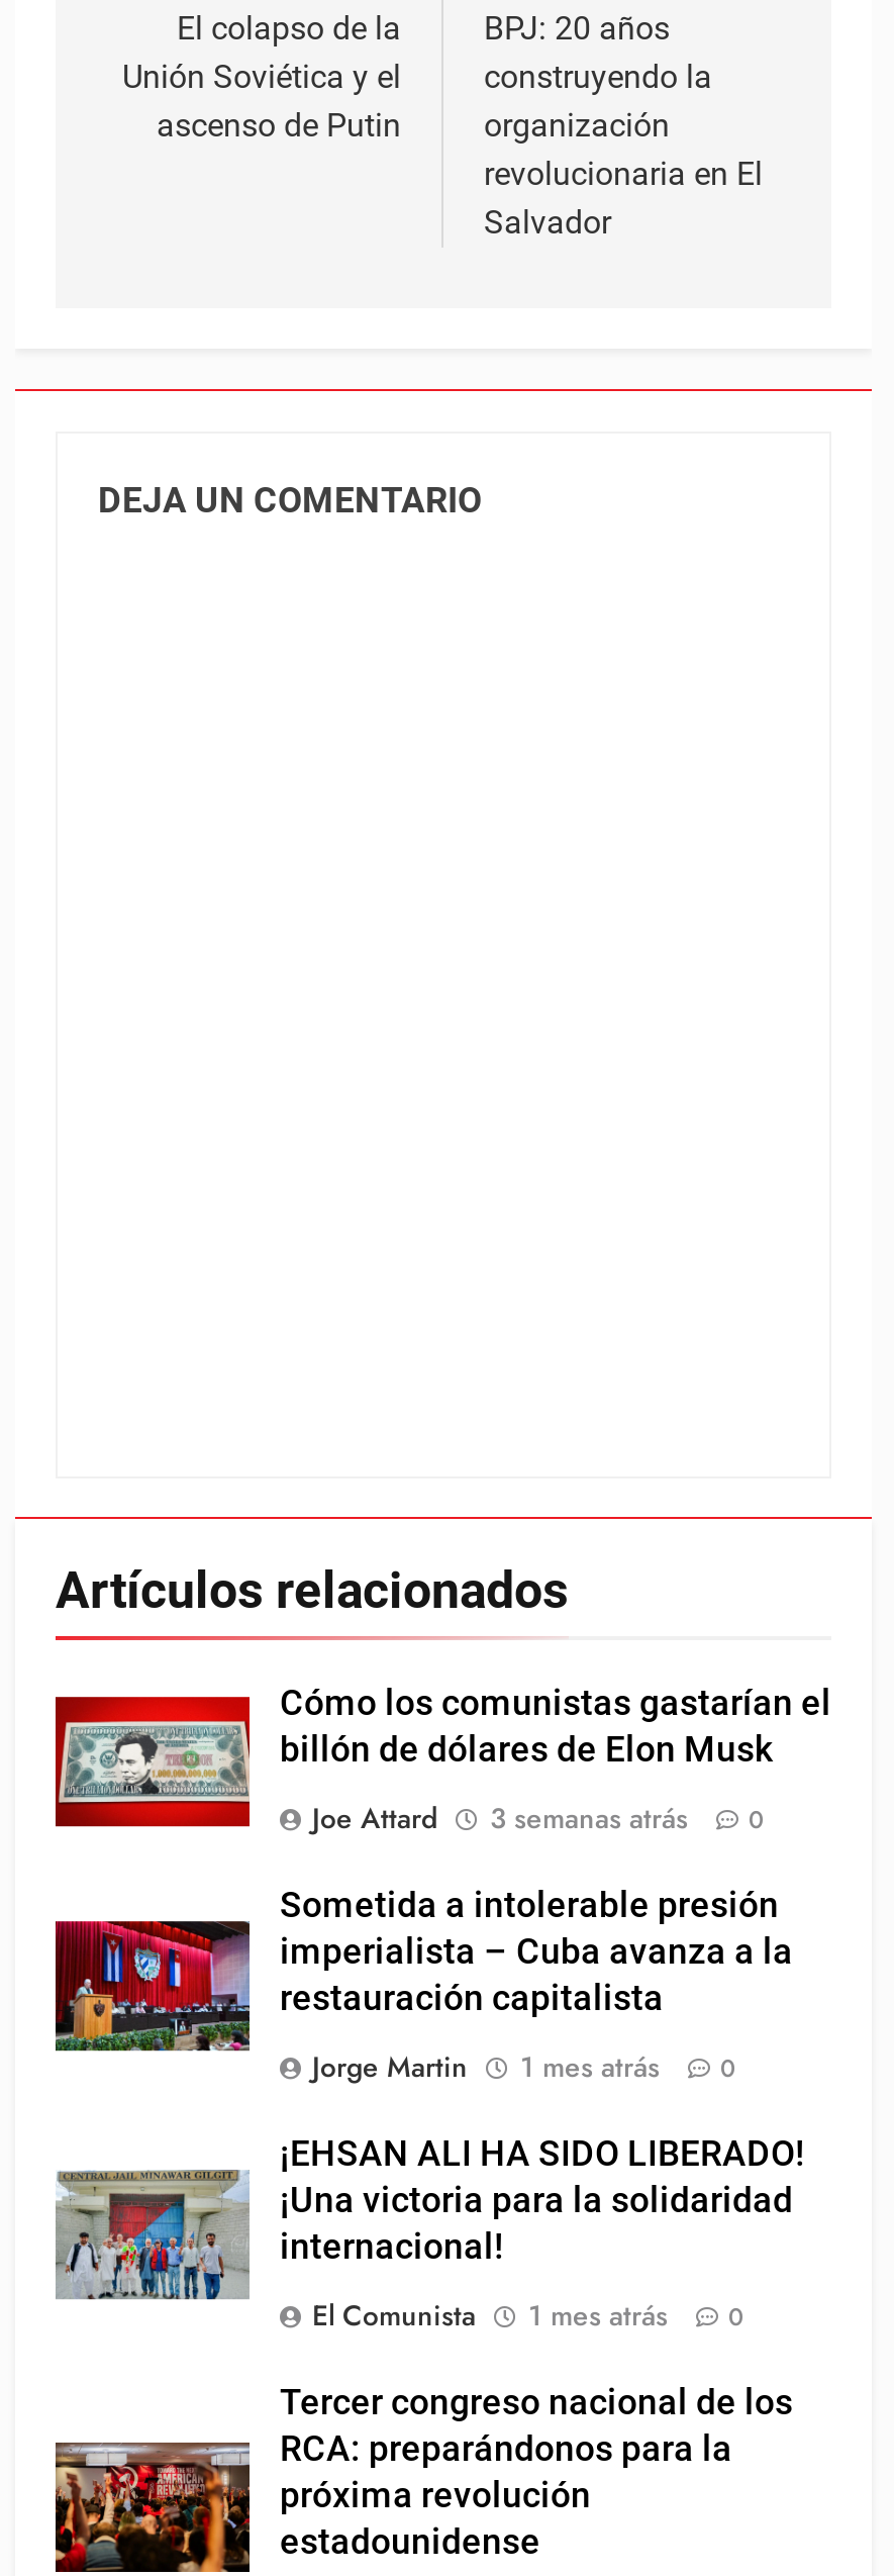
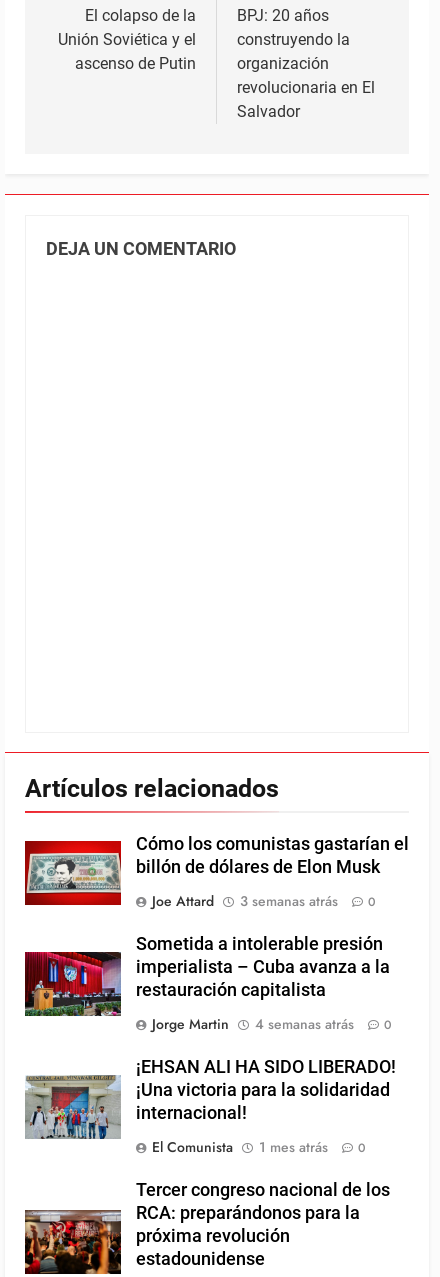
[520,2046,660,2087] 1 mes atrás -> [255,1013,354,1033] 4 semanas atrás

